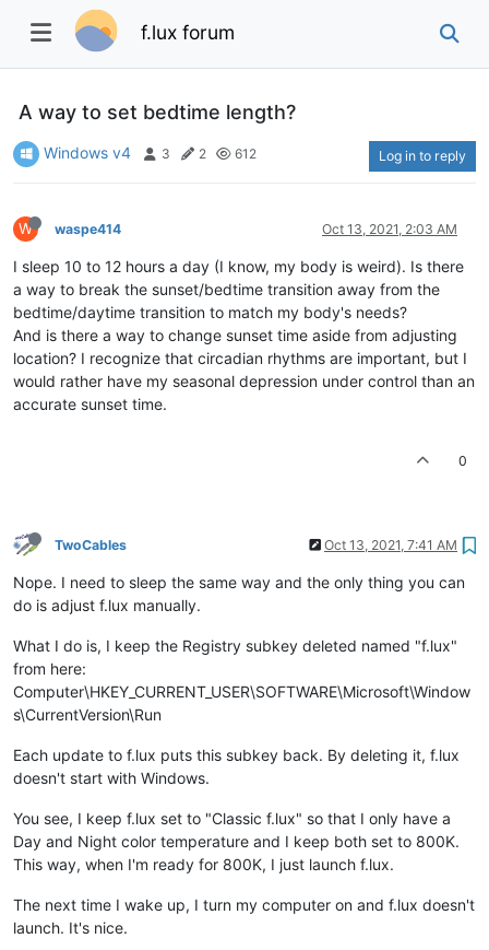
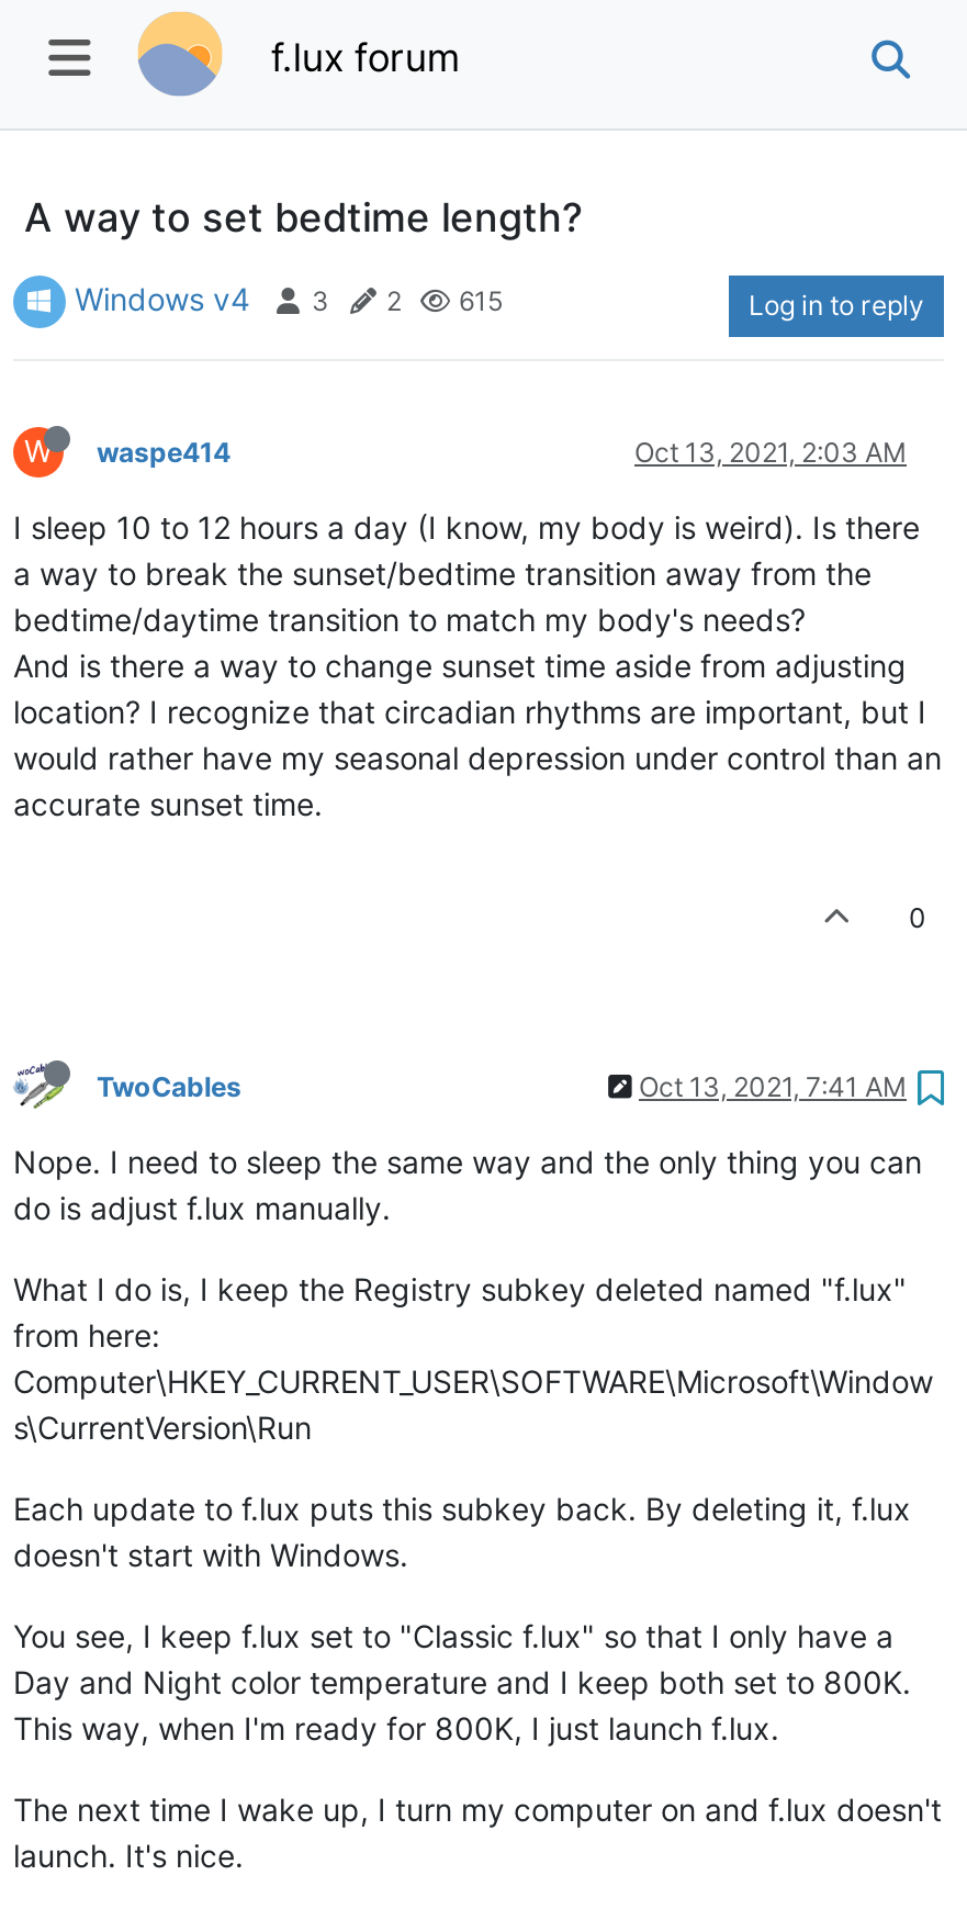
[44,143,257,162] Windows v4 3 2 612 -> [75,279,503,317] Windows v4 3 2 615

